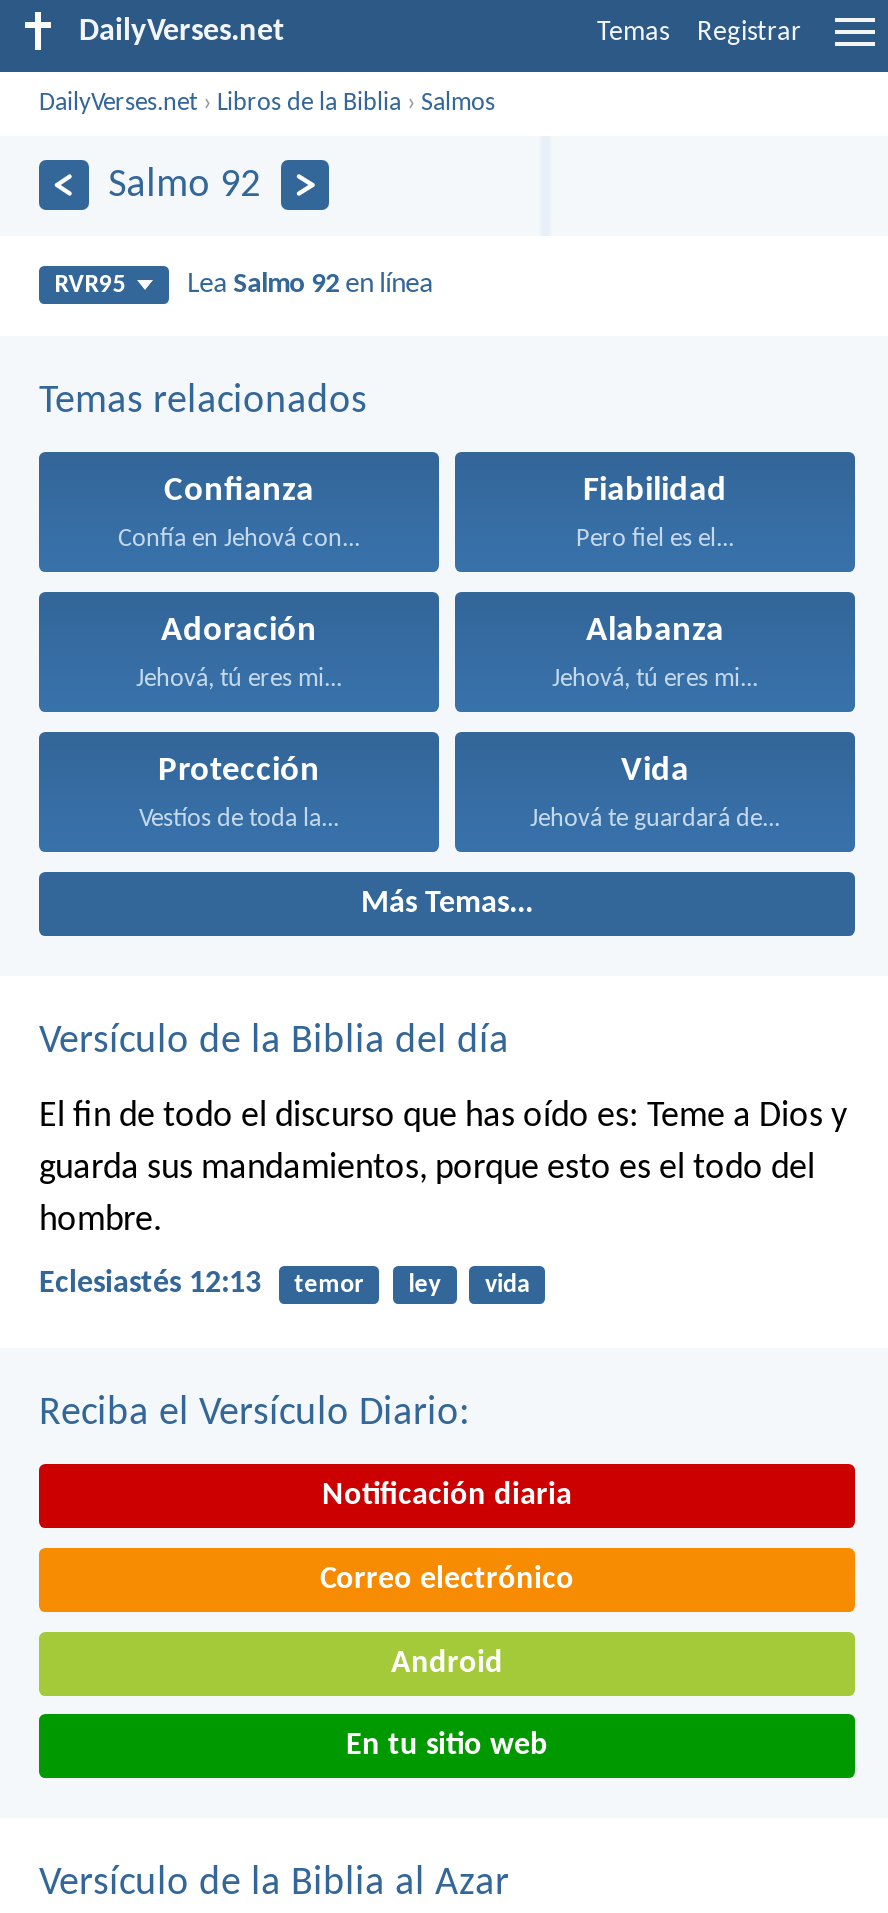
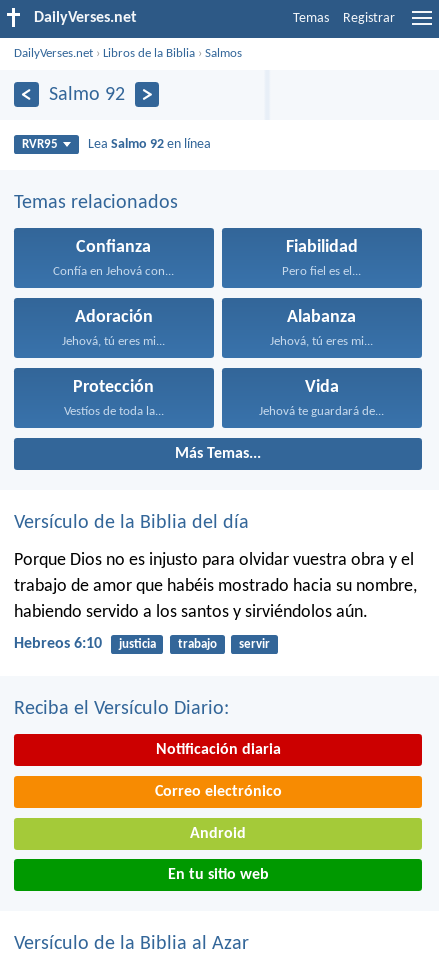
[39,1098,847,1240] El fin de todo el discurso que has oído es: Teme a Dios y | guarda sus mandamientos, porque esto es el todo del | hombre. -> [14,551,417,622] Porque Dios no es injusto para olvidar vuestra obra y el | trabajo de amor que habéis mostrado hacia su nombre, | habiendo servido a los santos y sirviéndolos aún.
[39,1268,529,1300] Eclesiastés 12:13 | temor | ley | vida -> [14,636,270,652] Hebreos 6:10 | justicia | trabajo | servir

